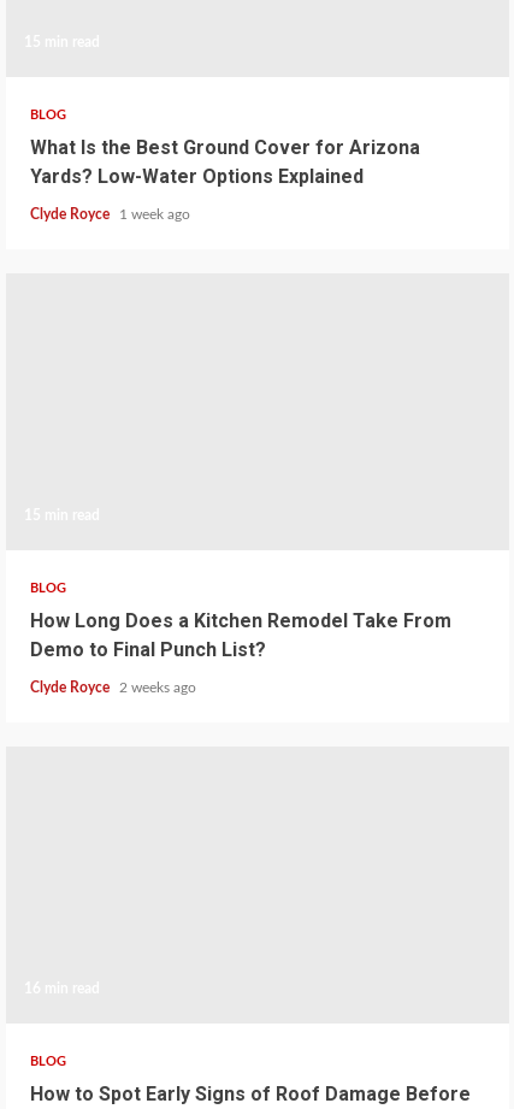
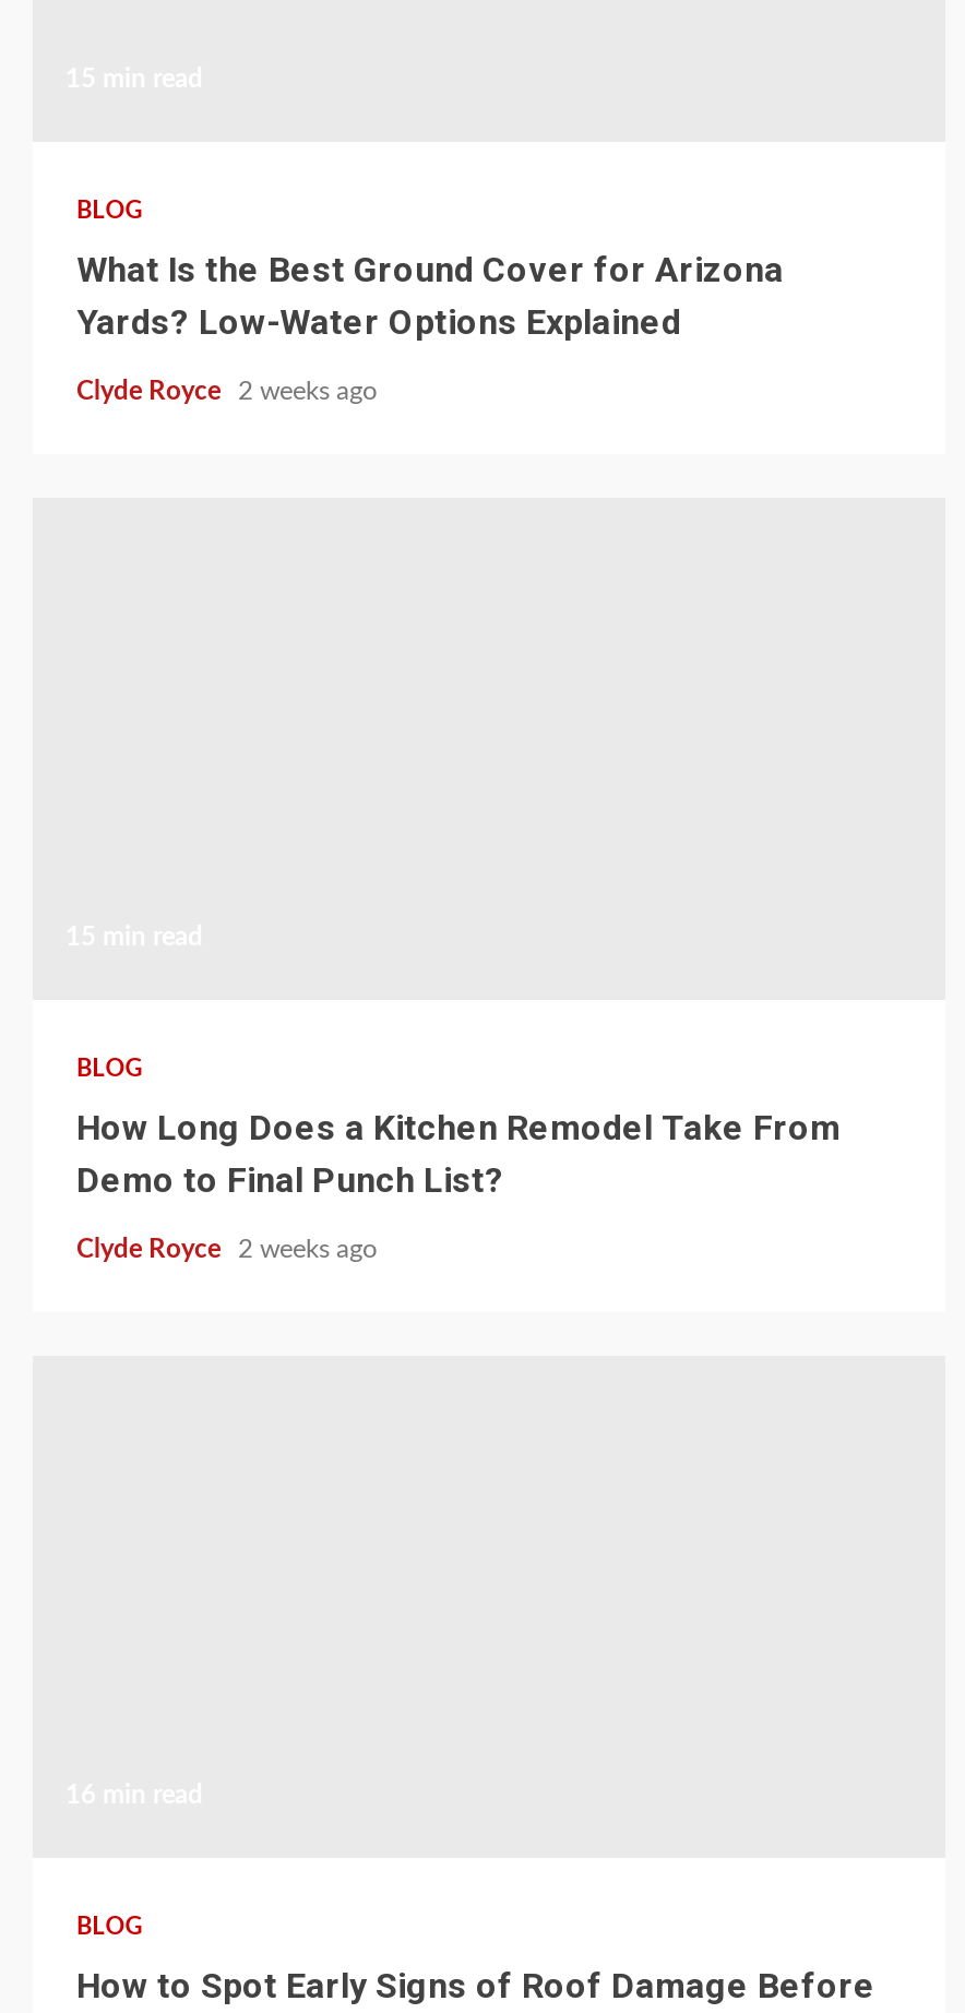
[30,207,190,222] Clyde Royce 1 week ago -> [76,378,378,404] Clyde Royce 2 weeks ago

